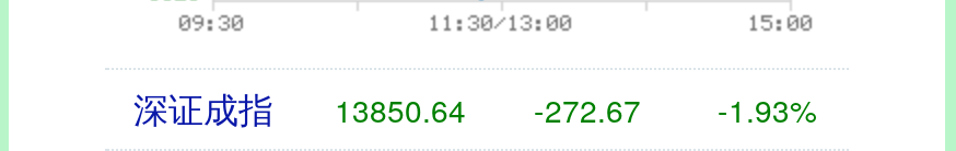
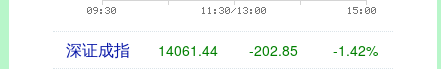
[335,87,466,131] 13850.64 -> [158,40,218,60] 14061.44
[534,87,641,131] -272.67 -> [249,40,298,60] -202.85
[718,87,816,131] -1.93% -> [333,40,378,60] -1.42%

